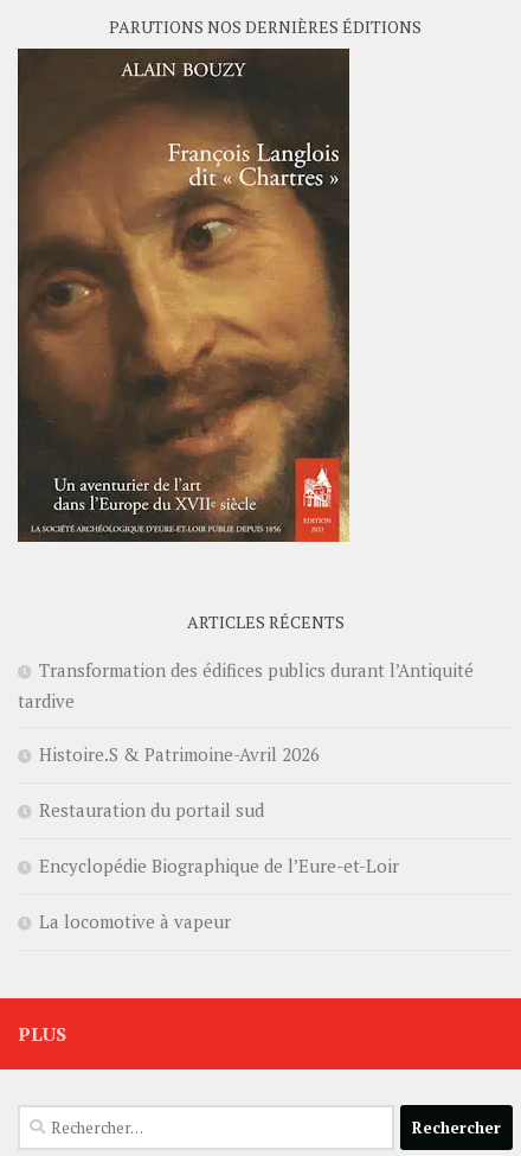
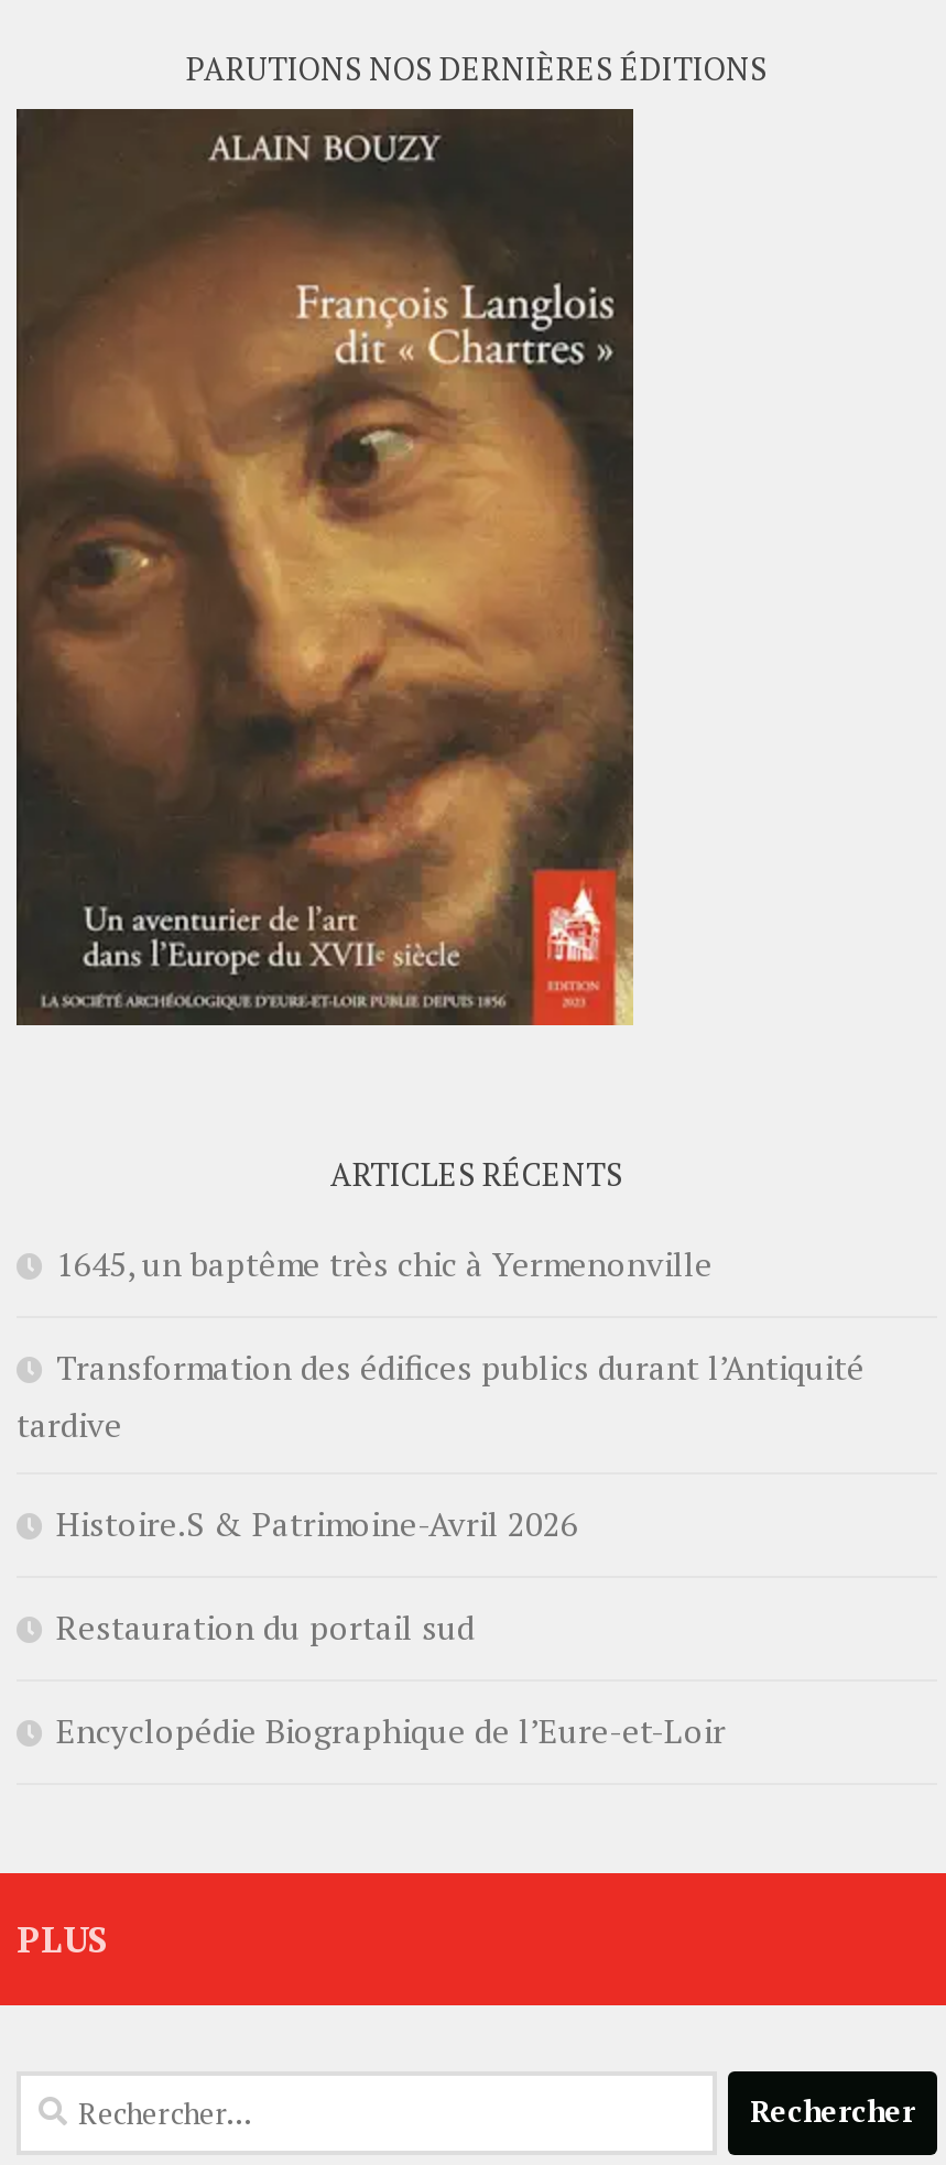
none -> [56,1240,713,1284] 1645, un baptême très chic à Yermenonville
moved [18,658,474,878] -> [17,1344,865,1751]: Transformation des édifices publics durant l’Antiquité | tardive | Histoire.S & Patrimoine-Avril 2026 | Restauration du portail sud | Encyclopédie Biographique de l’Eure-et-Loir
[39,910,231,933] La locomotive à vapeur -> none

